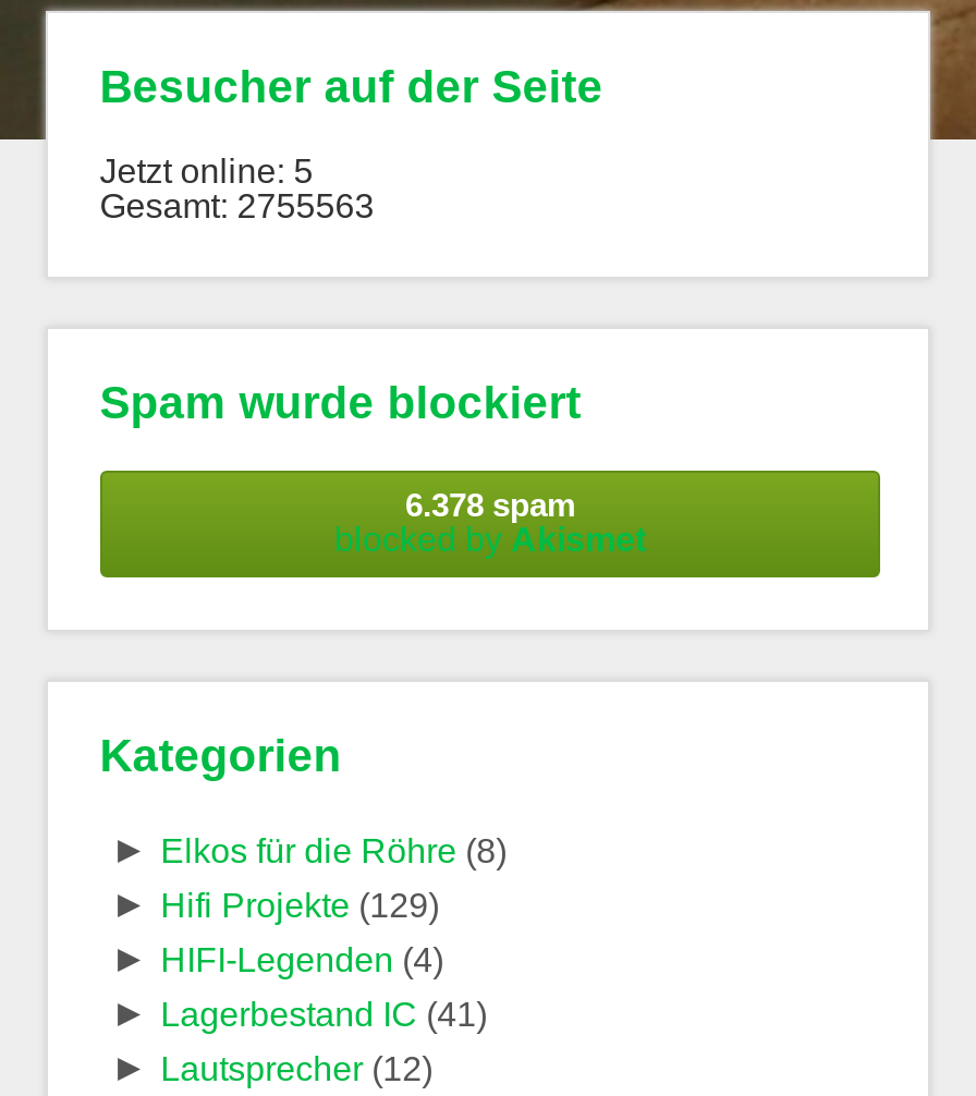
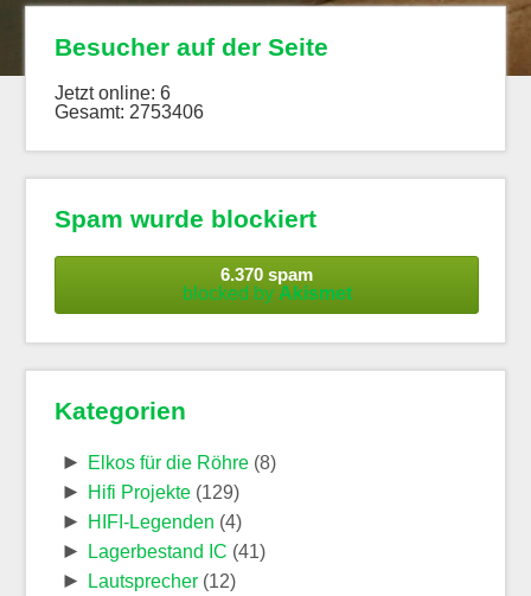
[100,151,313,188] Jetzt online: 5 -> [54,82,170,102] Jetzt online: 6
[100,186,374,223] Gesamt: 2755563 -> [54,101,204,121] Gesamt: 2753406
[405,485,575,522] 6.378 spam -> [220,264,313,284] 6.370 spam

